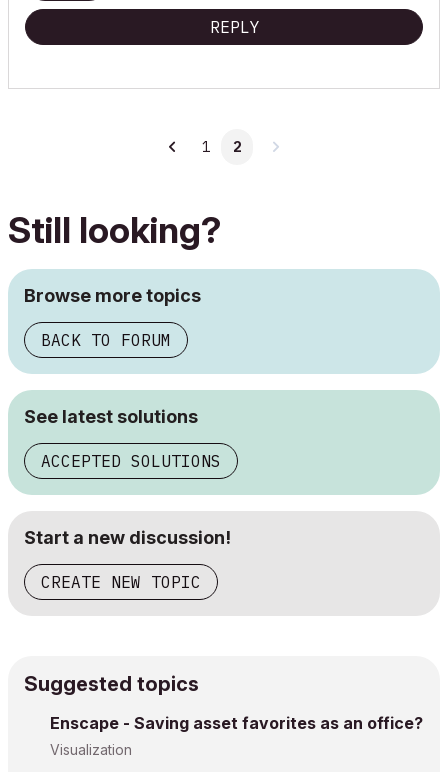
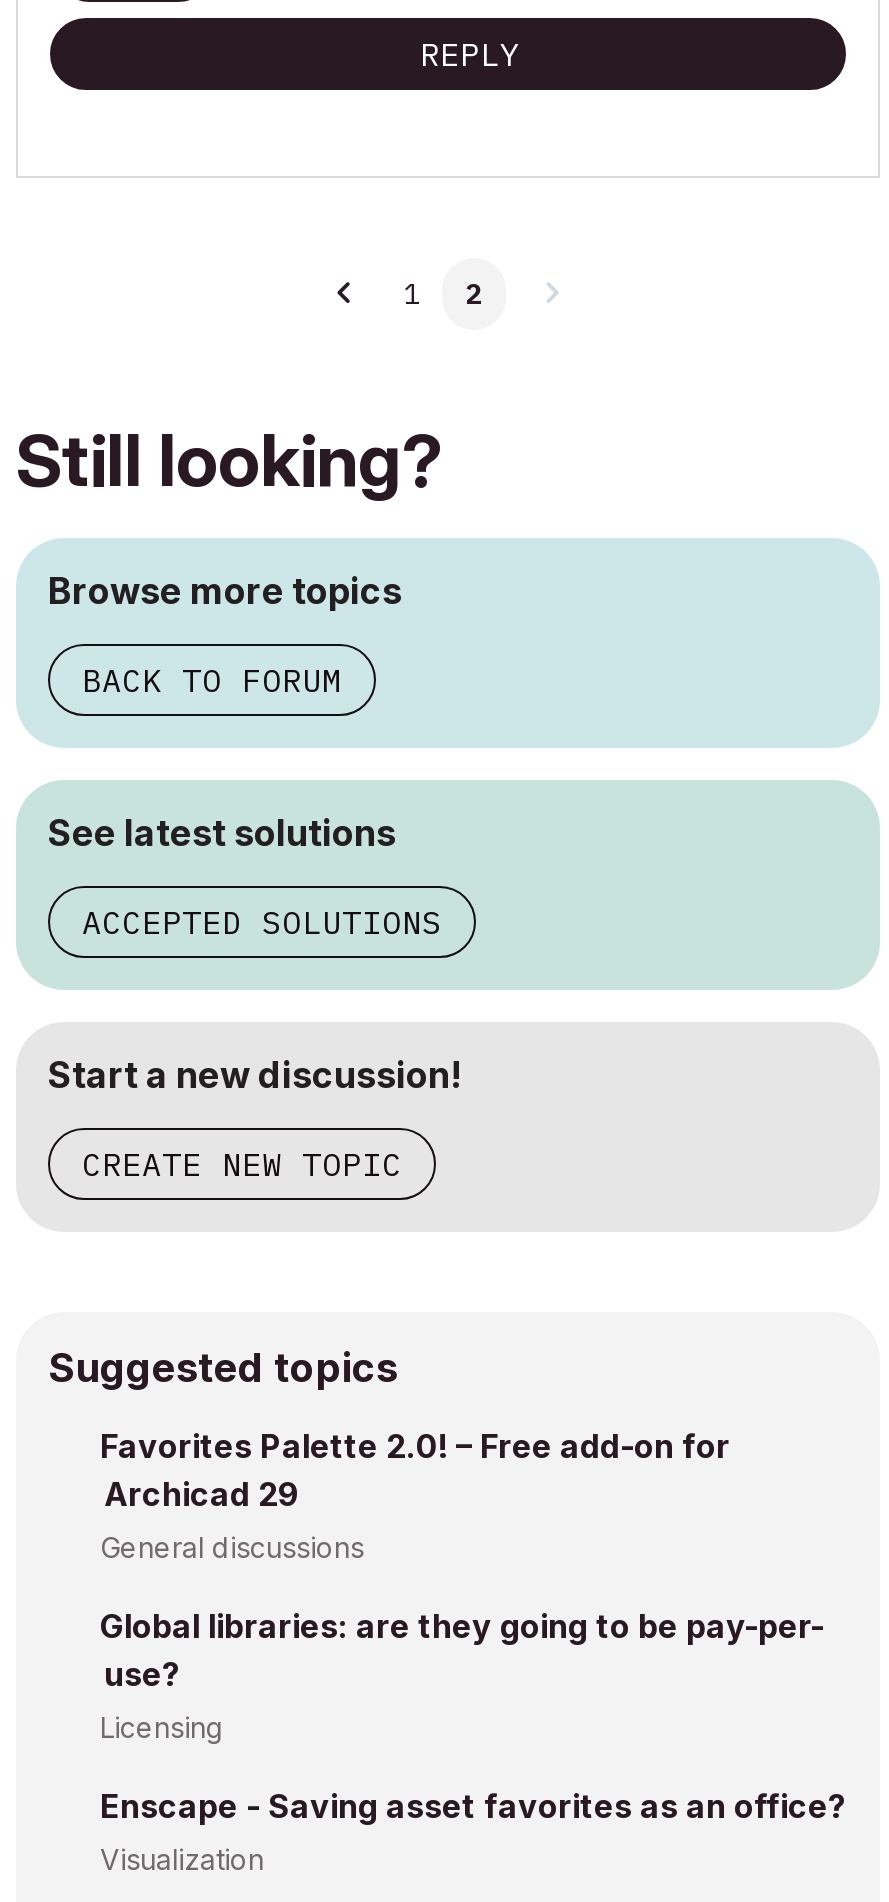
none -> [100,1427,824,1745] Favorites Palette 2.0! – Free add-on for | Archicad 29 | General discussions | Global libraries: are they going to be pay-per- | use? | Licensing

